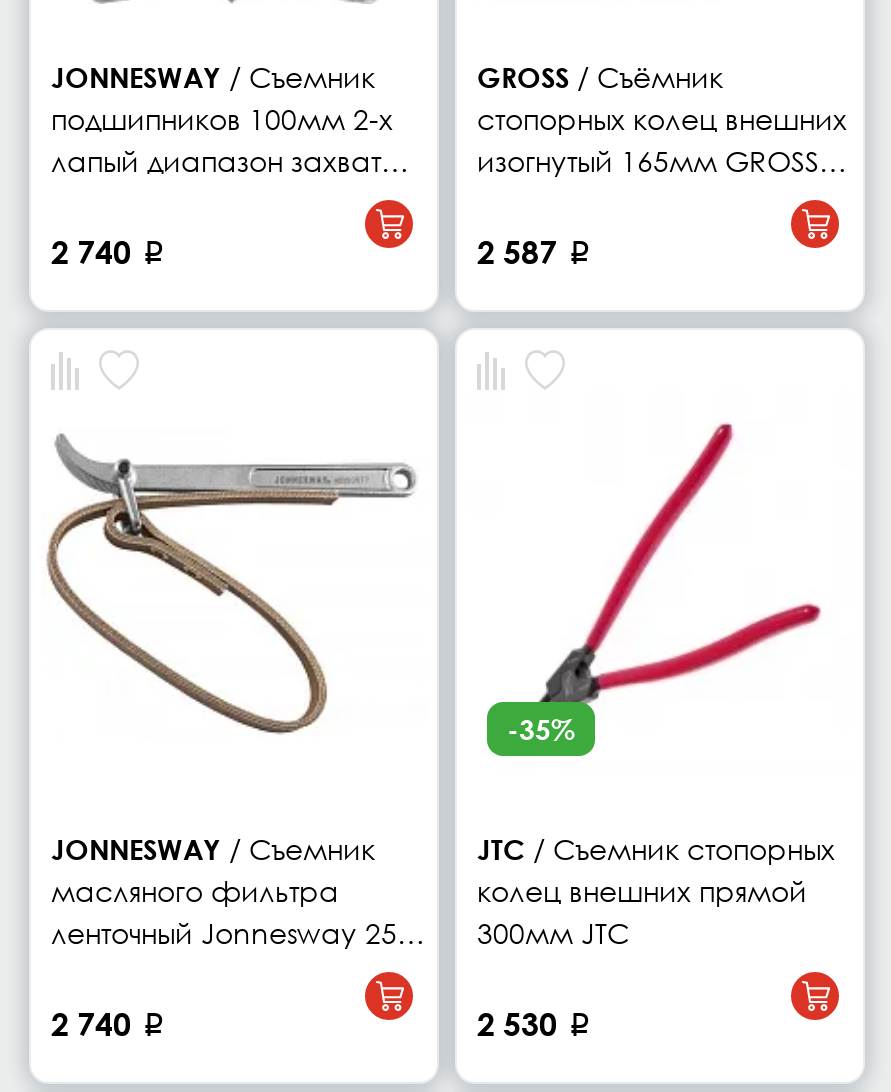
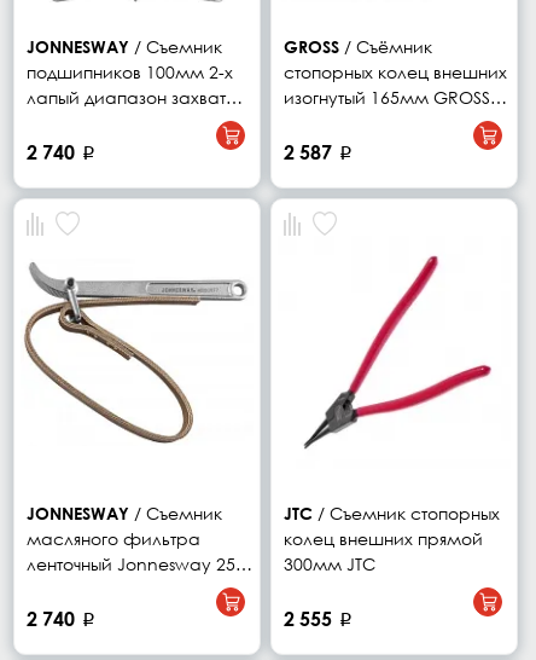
[507,712,575,746] -35% -> none
[477,1004,591,1044] 2 530 p -> [284,607,353,631] 2 555 p

